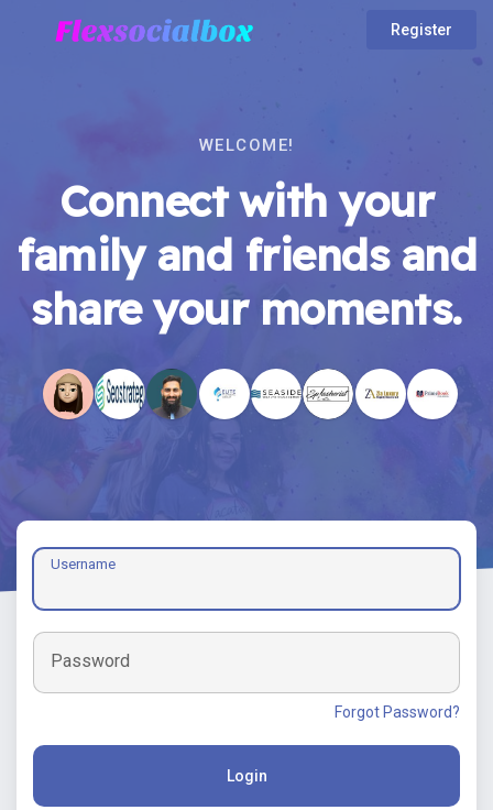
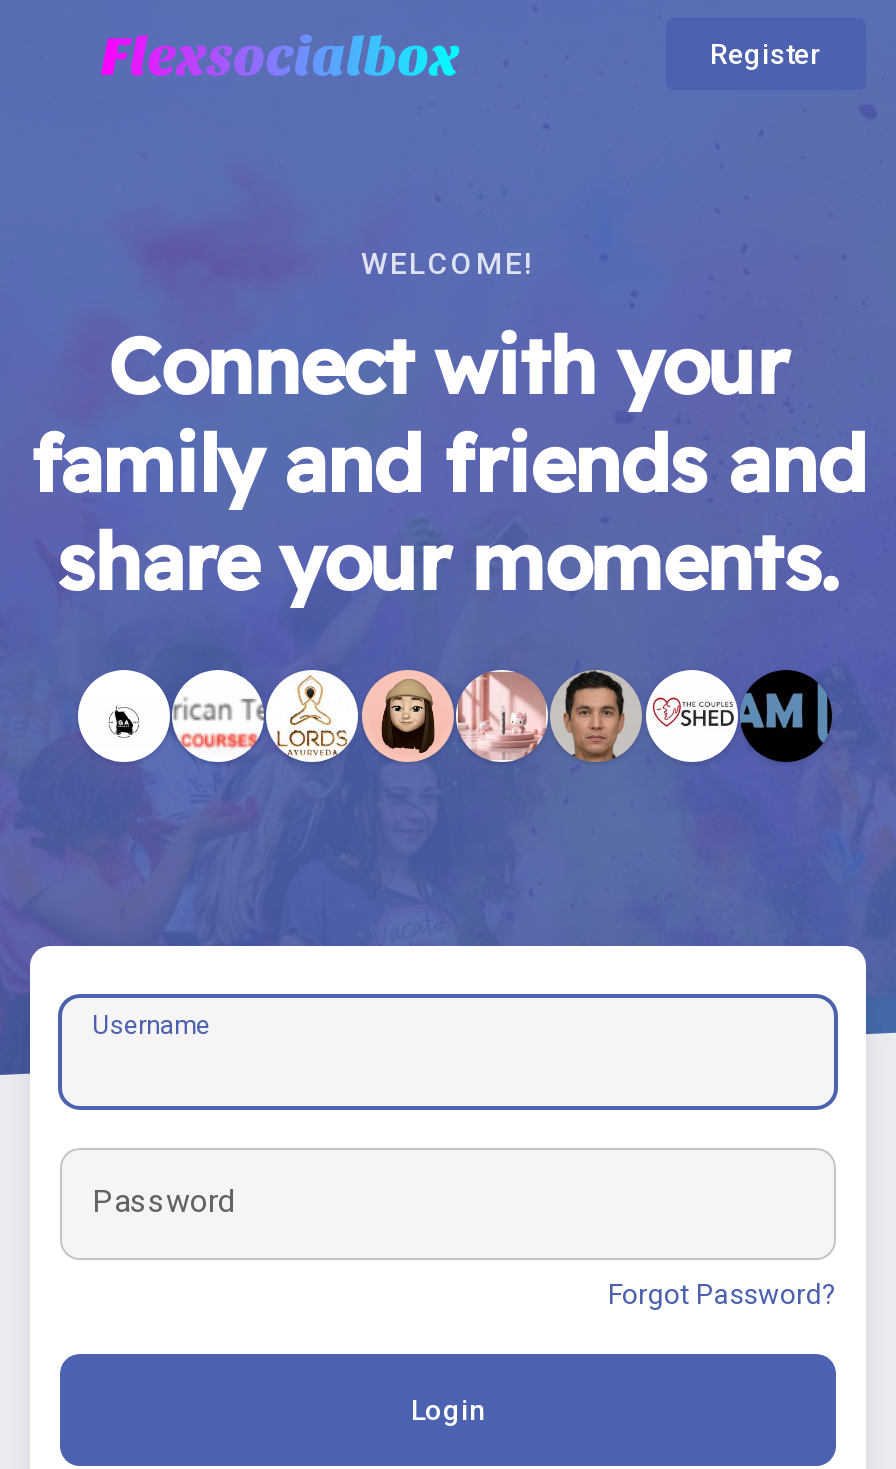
[43,368,459,420] [image] -> [78,668,834,764] [image]

